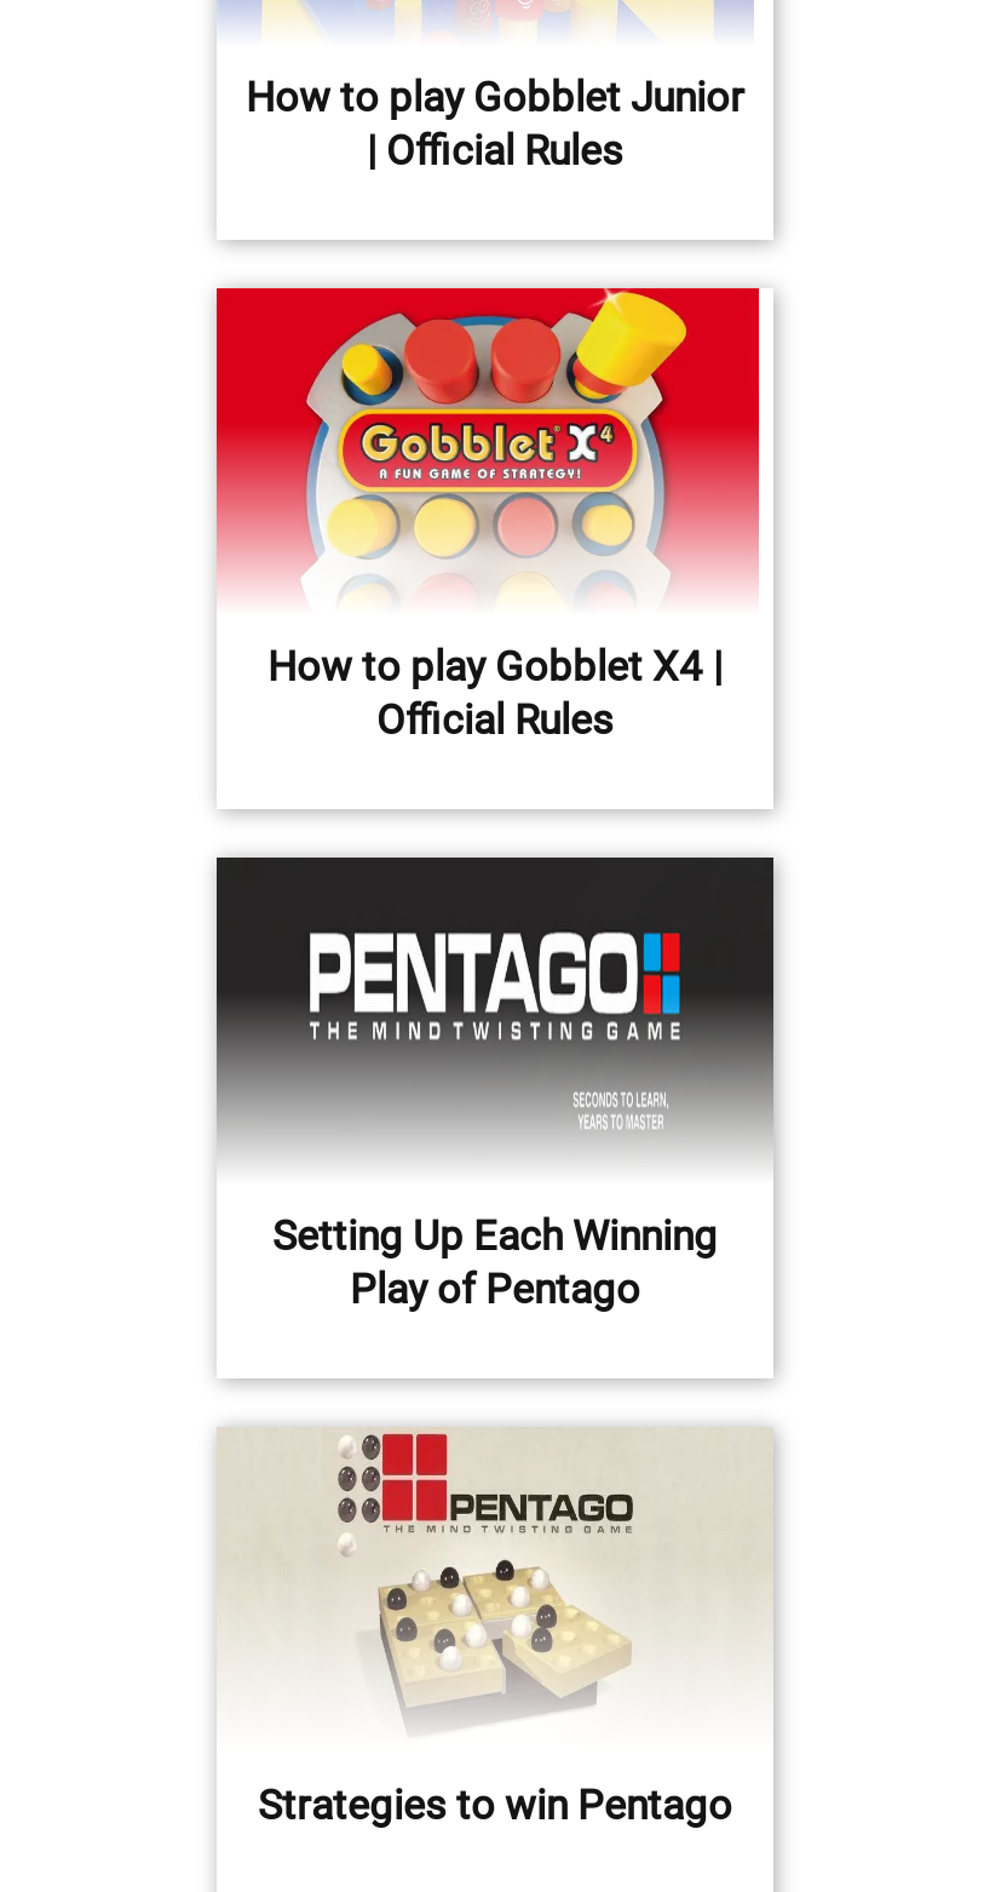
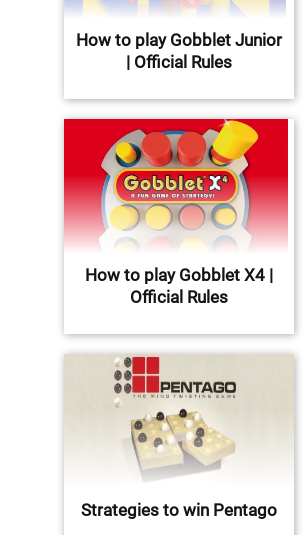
[214,855,776,1312] [image] | Setting Up Each Winning | Play of Pentago -> none

